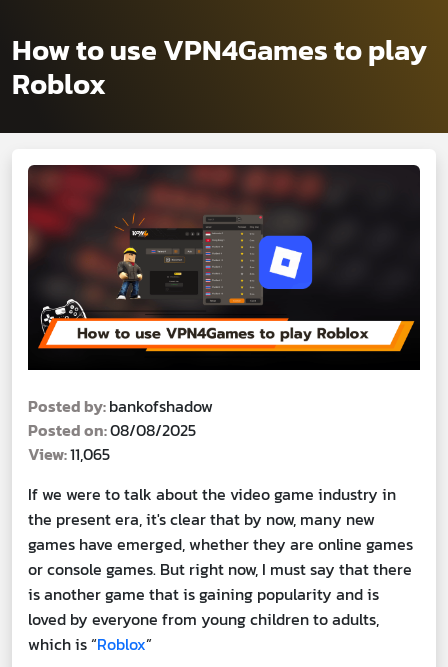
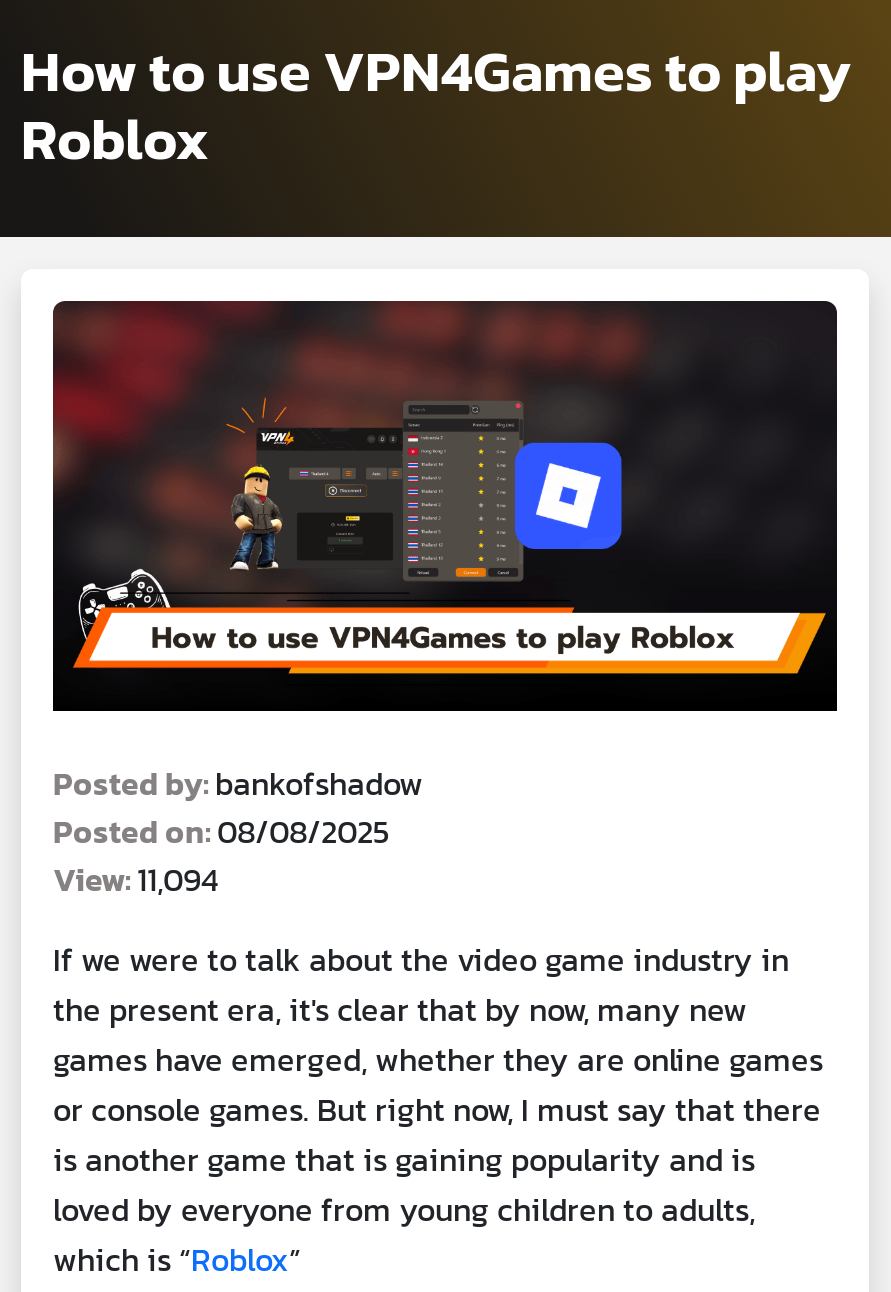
[28,442,110,466] View:11,065 -> [53,855,219,903] View:11,094

